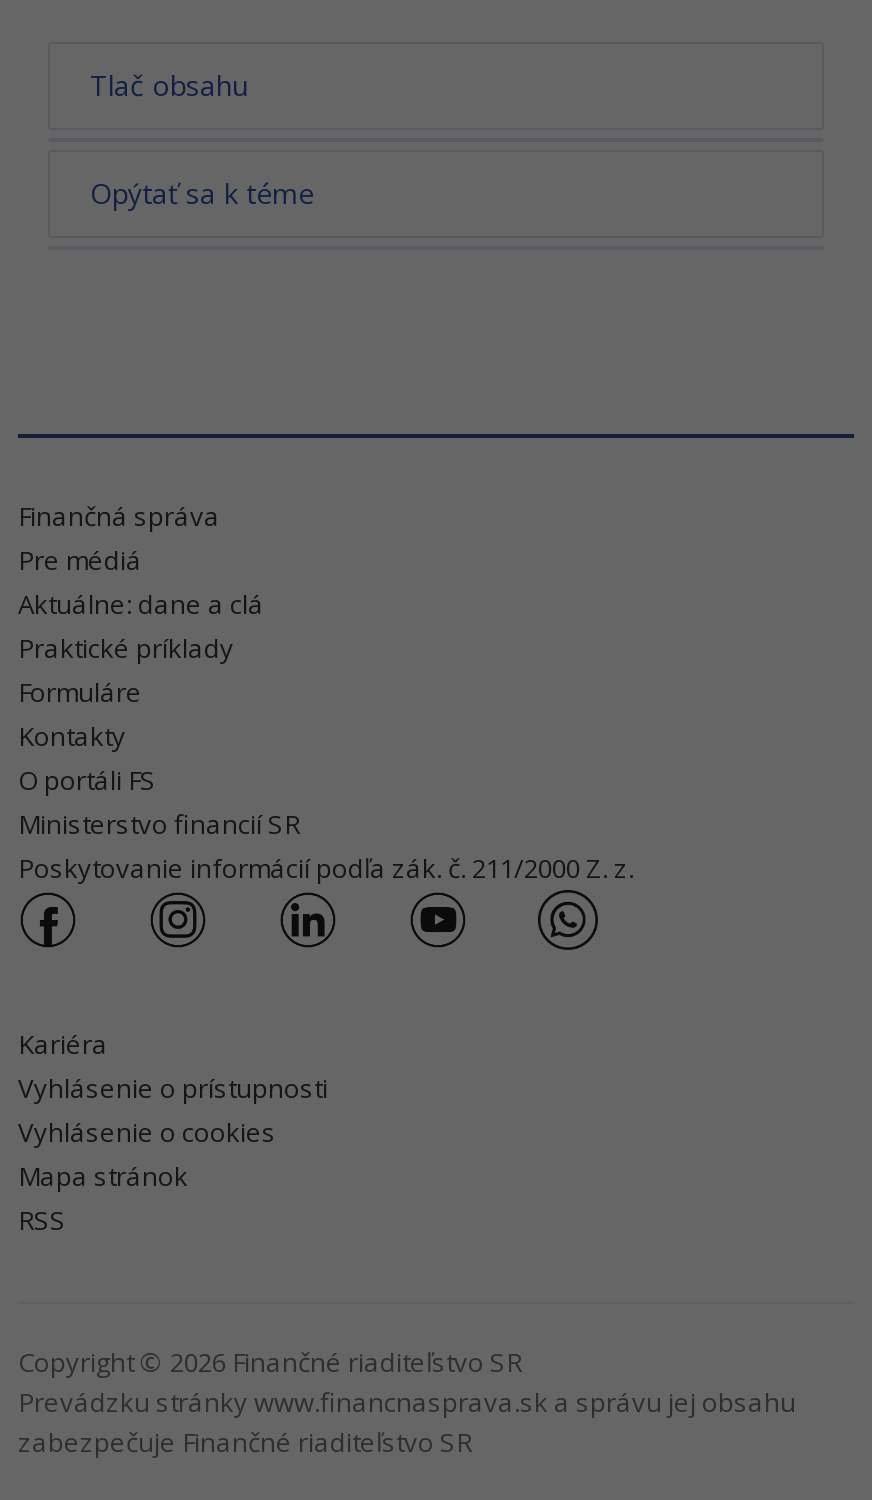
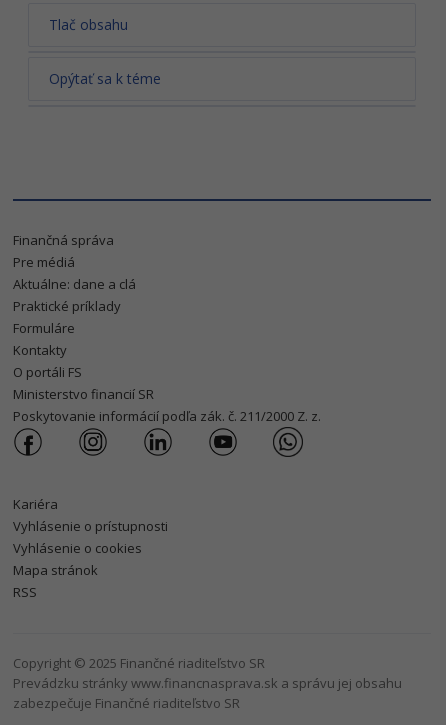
[18,1344,522,1380] Copyright © 2026 Finančné riaditeľstvo SR -> [13,654,265,672] Copyright © 2025 Finančné riaditeľstvo SR

